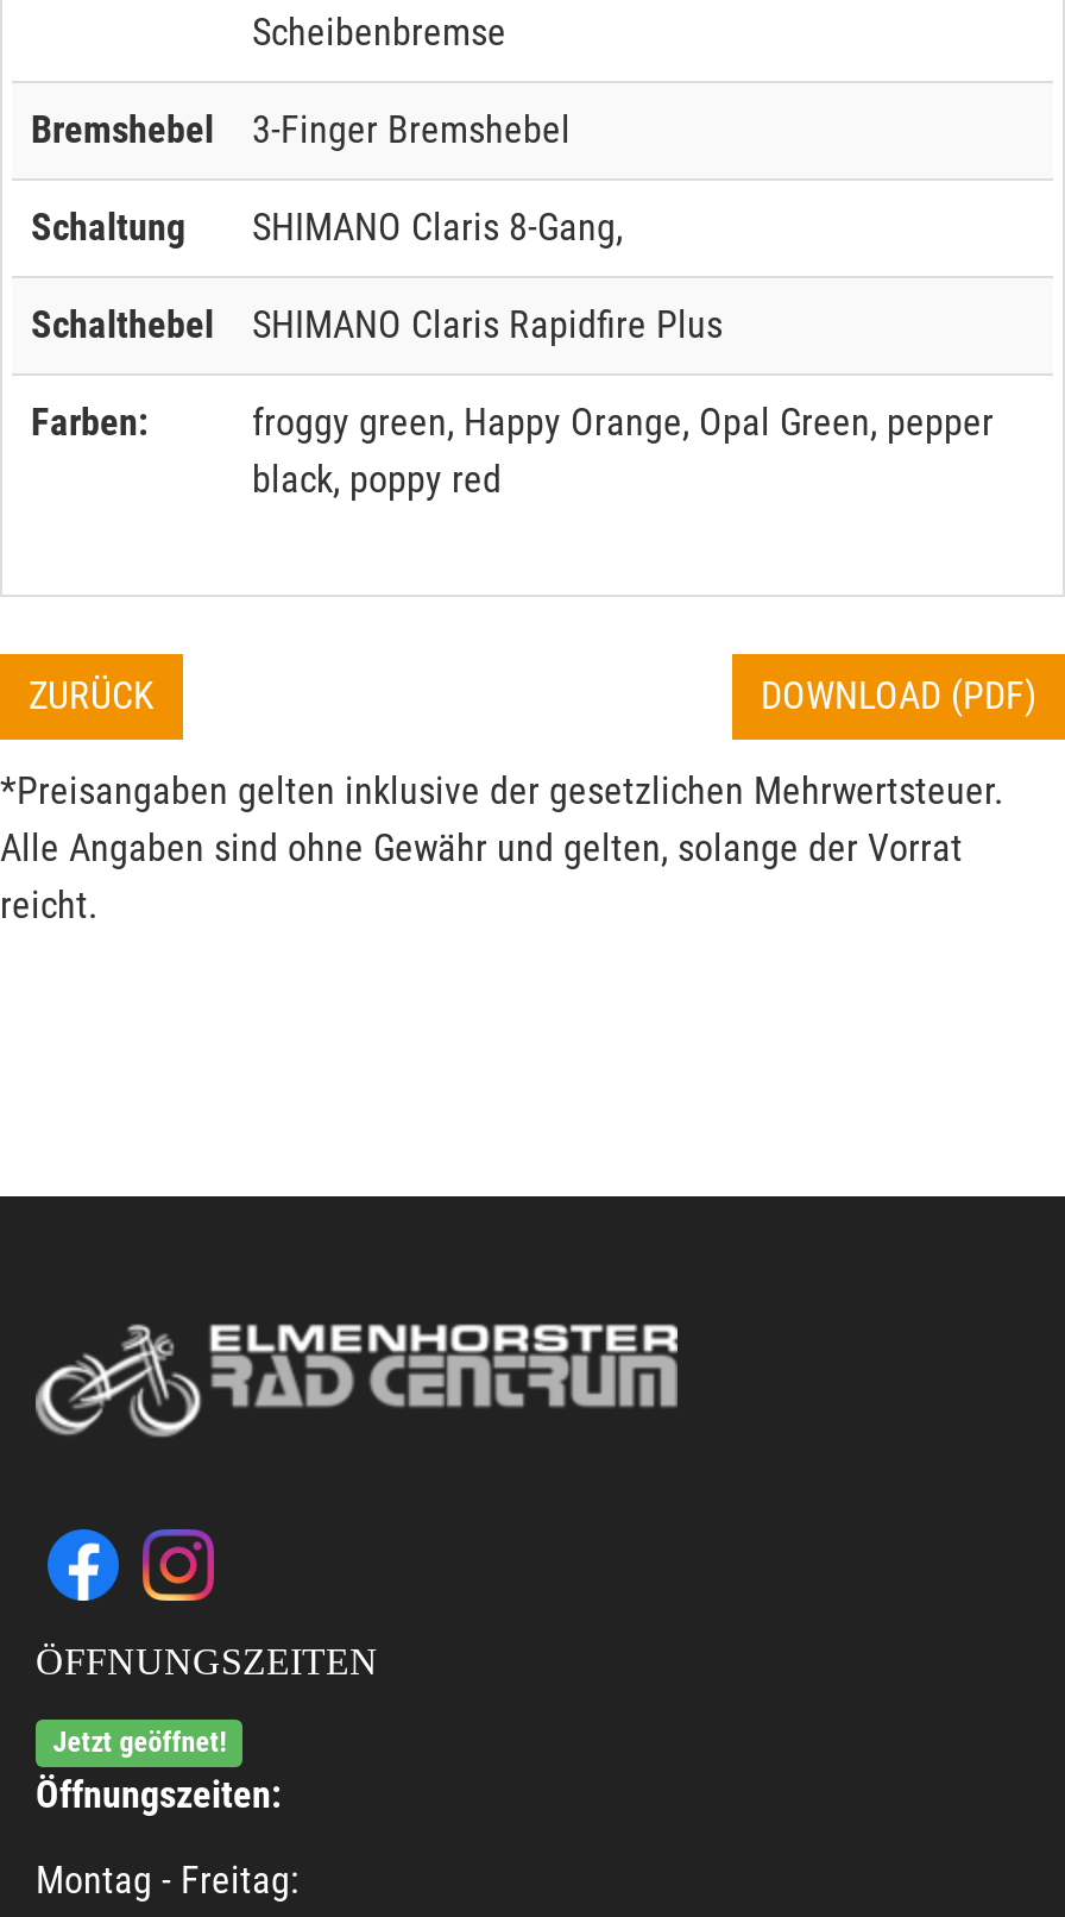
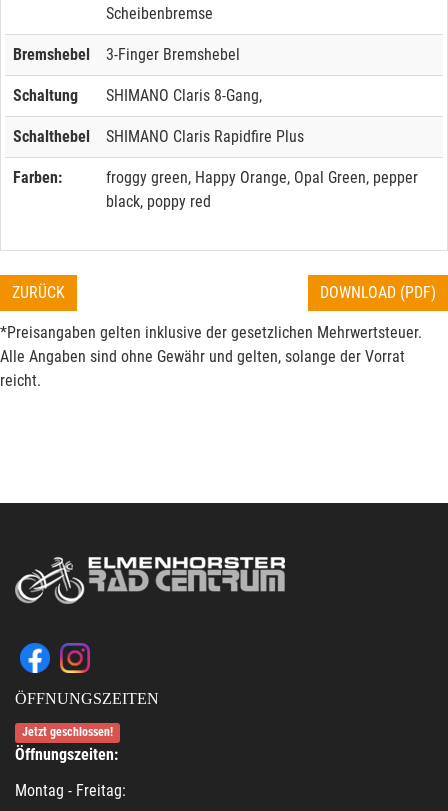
[53,1724,226,1758] Jetzt geöffnet! -> [22,725,113,739] Jetzt geschlossen!

